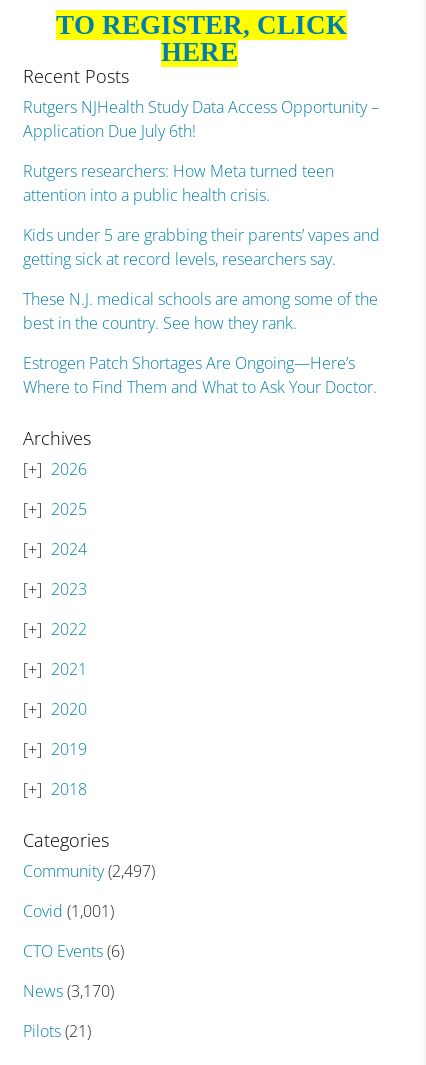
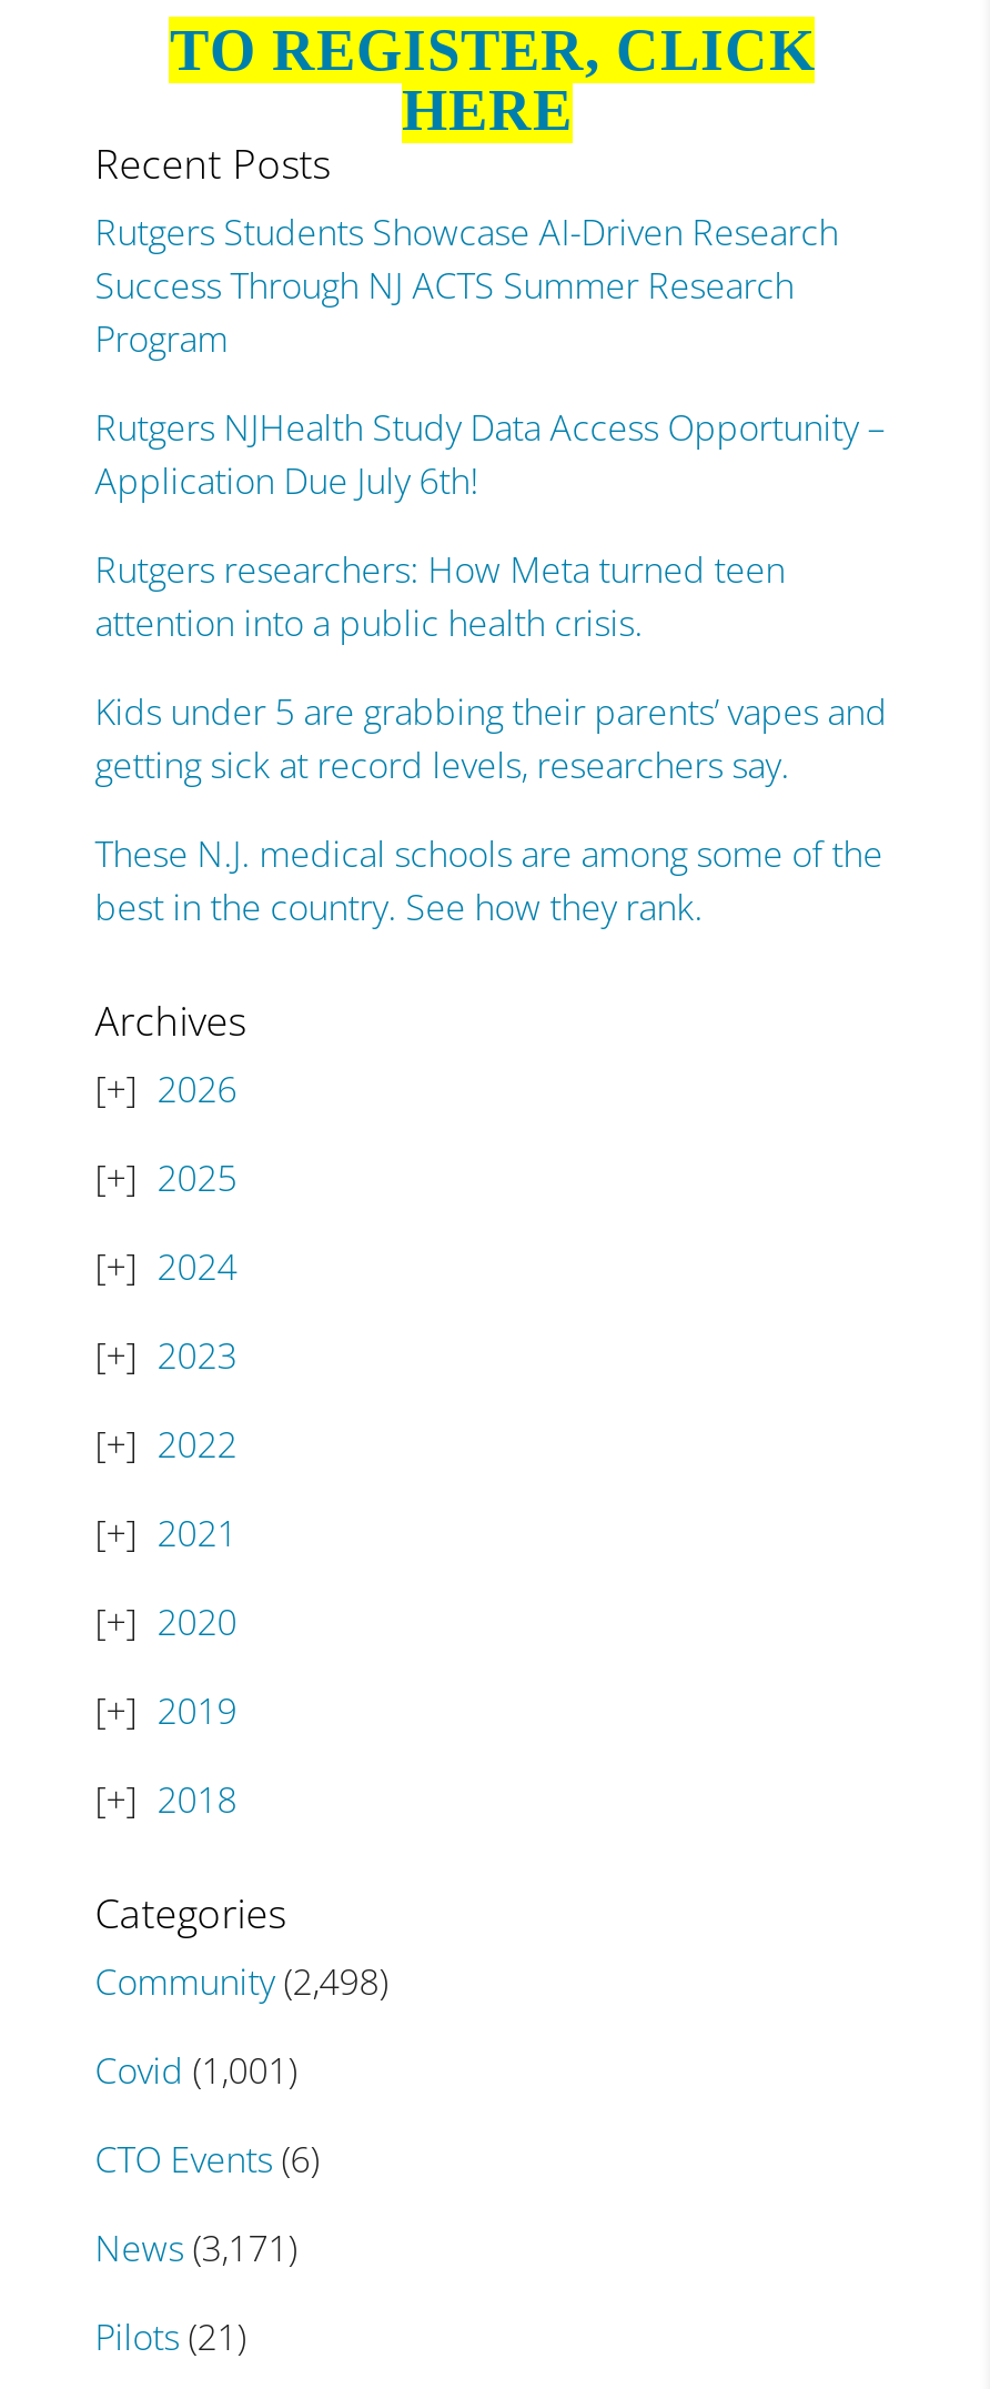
none -> [95,208,839,363] Rutgers Students Showcase AI-Driven Research | Success Through NJ ACTS Summer Research | Program
moved [23,96,380,334] -> [95,403,887,931]: Rutgers NJHealth Study Data Access Opportunity – | Application Due July 6th! | Rutgers researchers: How Meta turned teen | attention into a public health crisis. | Kids under 5 are grabbing their parents’ vapes and | getting sick at record levels, researchers say. | These N.J. medical schools are among some of the | best in the country. See how they rank.
[23,352,377,398] Estrogen Patch Shortages Are Ongoing—Here’s | Where to Find Them and What to Ask Your Doctor. -> none
[23,860,155,882] Community (2,497) -> [95,1957,388,2006] Community (2,498)
[23,980,114,1002] News (3,170) -> [95,2224,297,2272] News (3,171)

